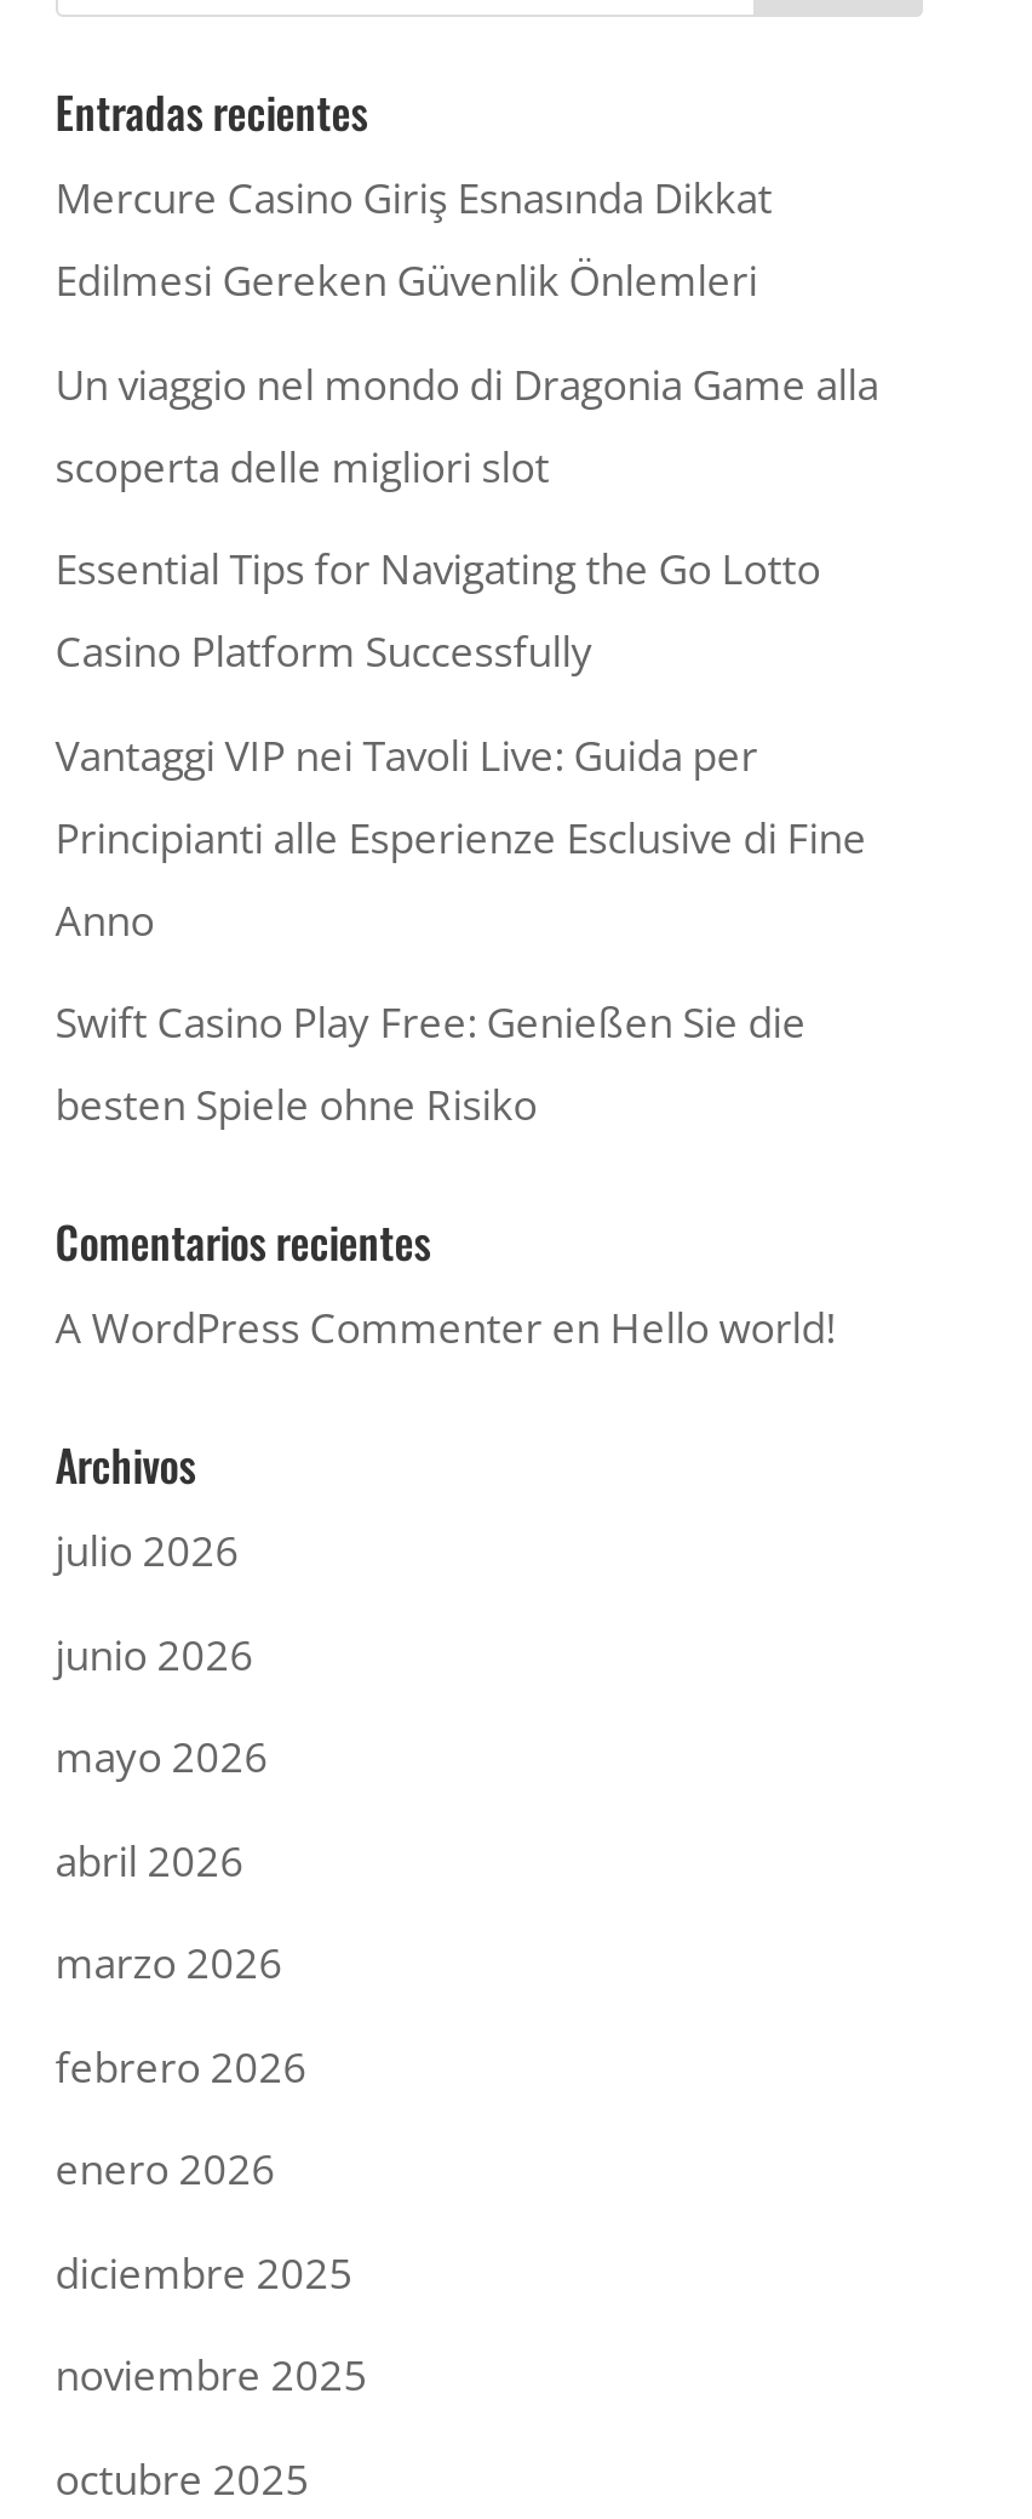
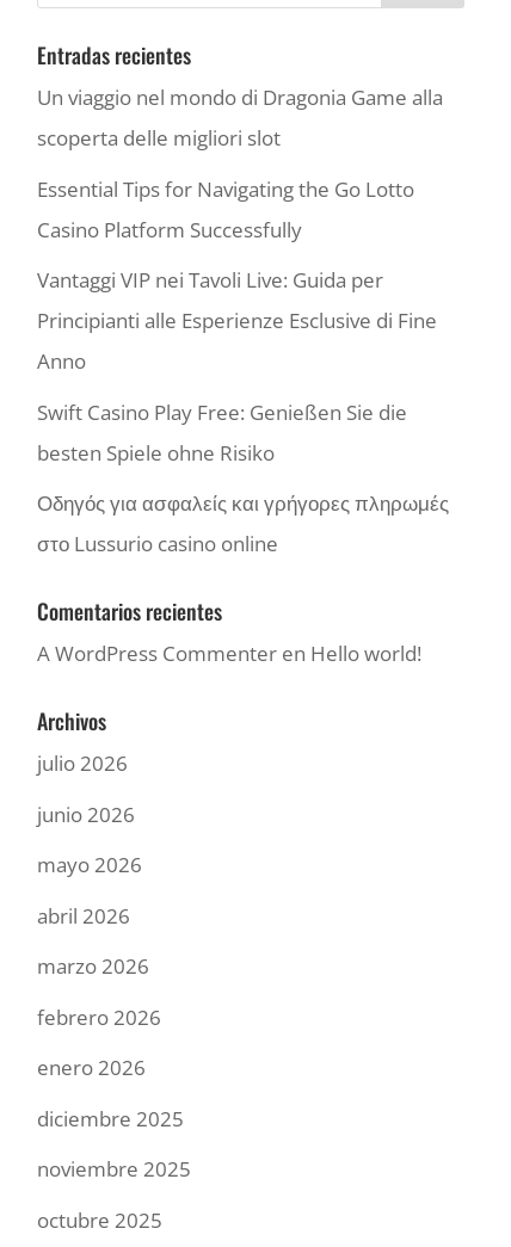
[55,170,772,308] Mercure Casino Giriş Esnasında Dikkat | Edilmesi Gereken Güvenlik Önlemleri -> none
moved [55,355,879,1132] -> [37,84,443,466]: Un viaggio nel mondo di Dragonia Game alla | scoperta delle migliori slot | Essential Tips for Navigating the Go Lotto | ... | Swift Casino Play Free: Genießen Sie die | besten Spiele ohne Risiko
none -> [37,489,449,557] Οδηγός για ασφαλείς και γρήγορες πληρωμές | στο Lussurio casino online

